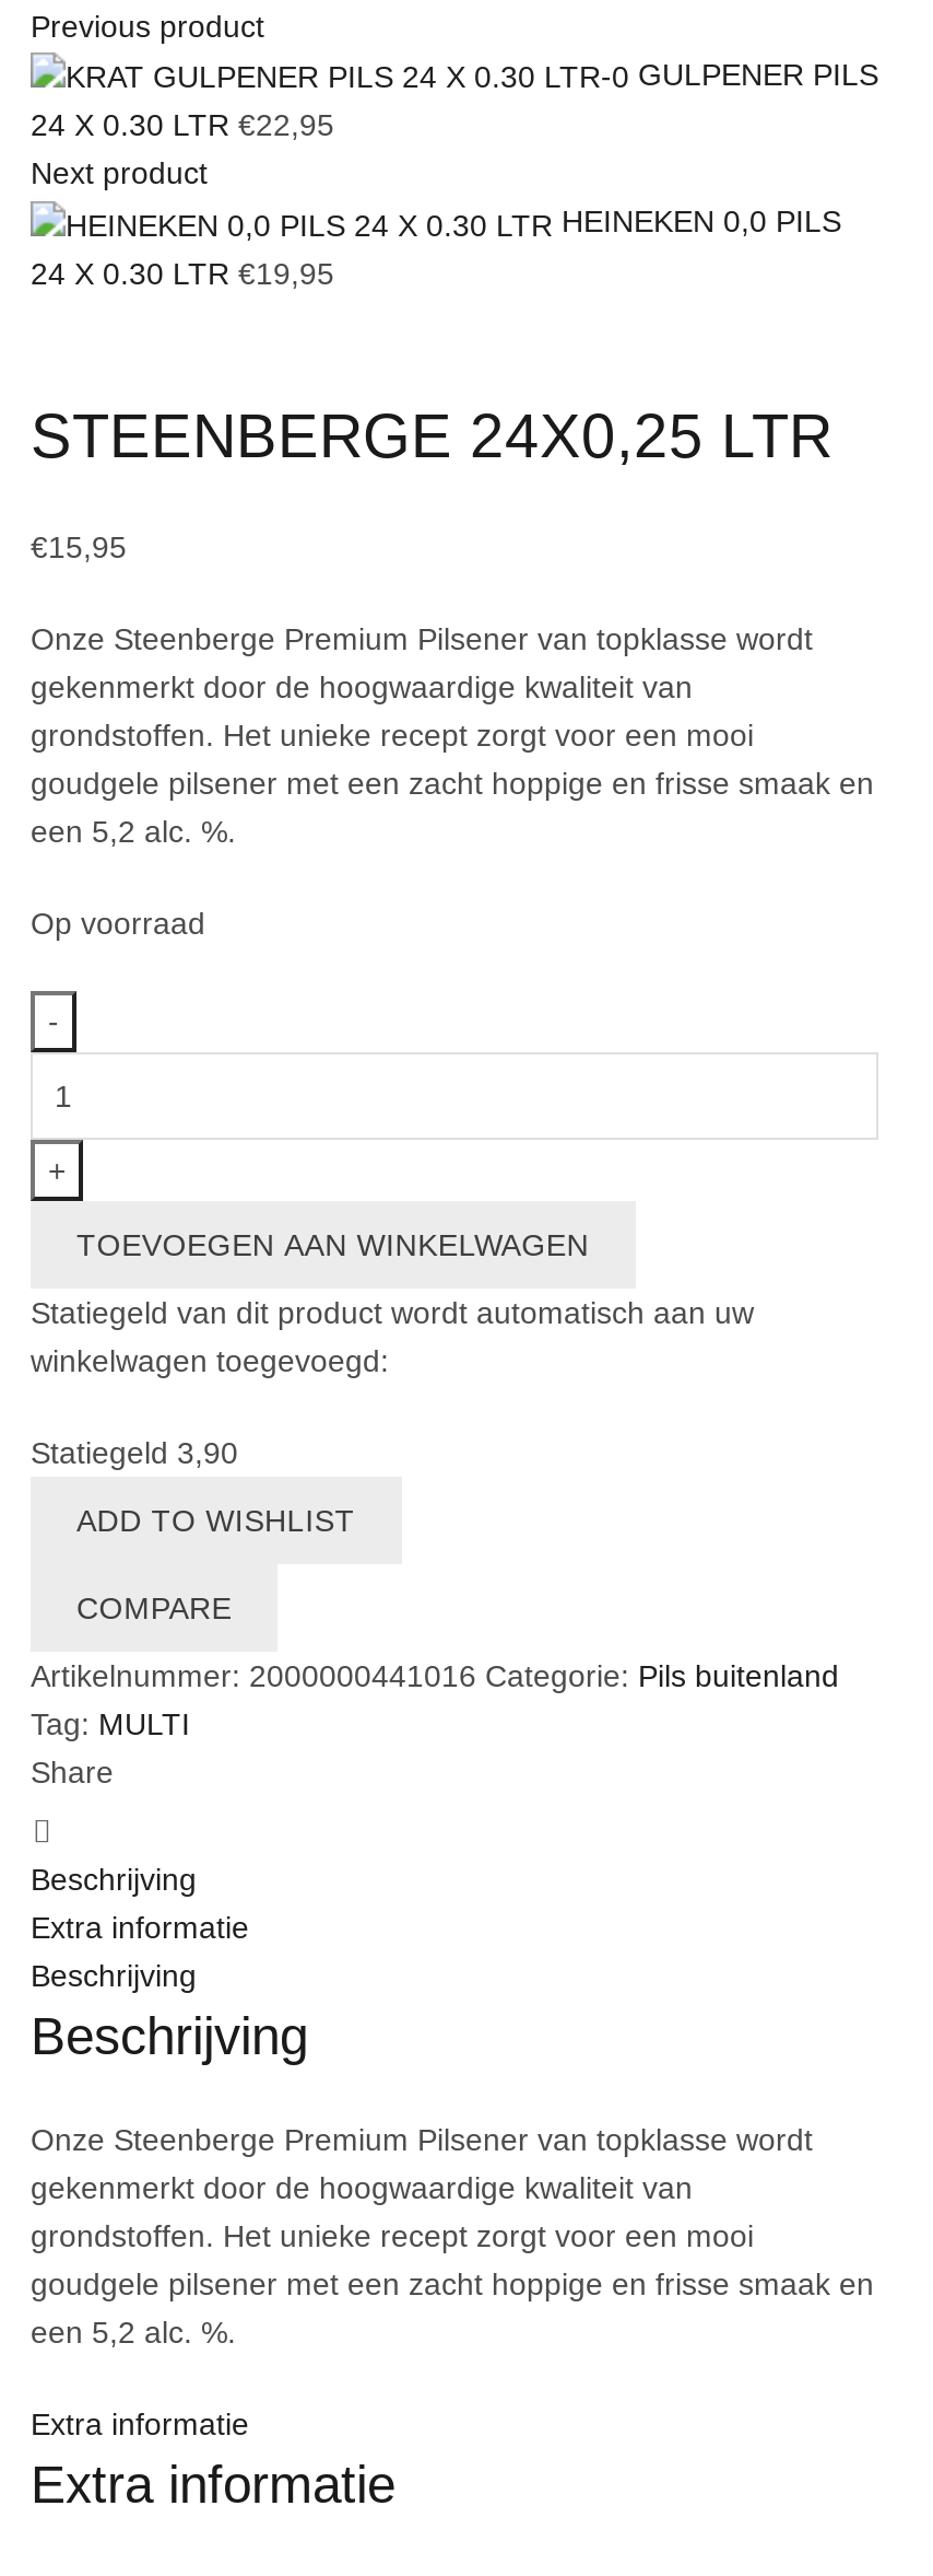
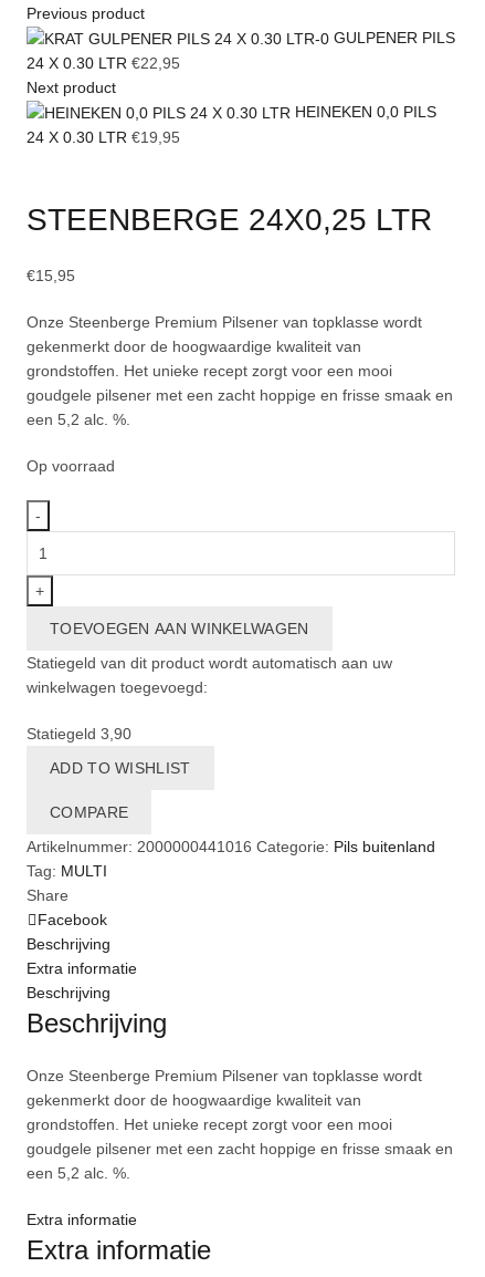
none -> [38,911,107,929] Facebook

